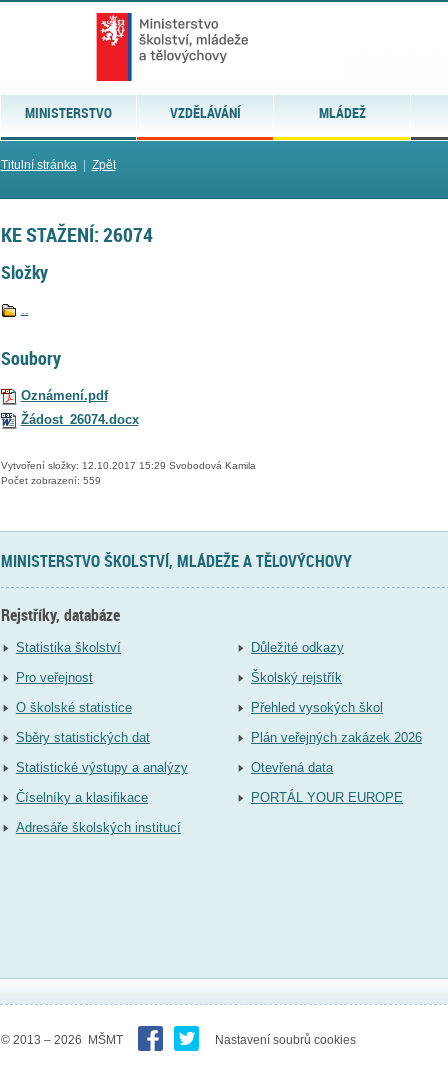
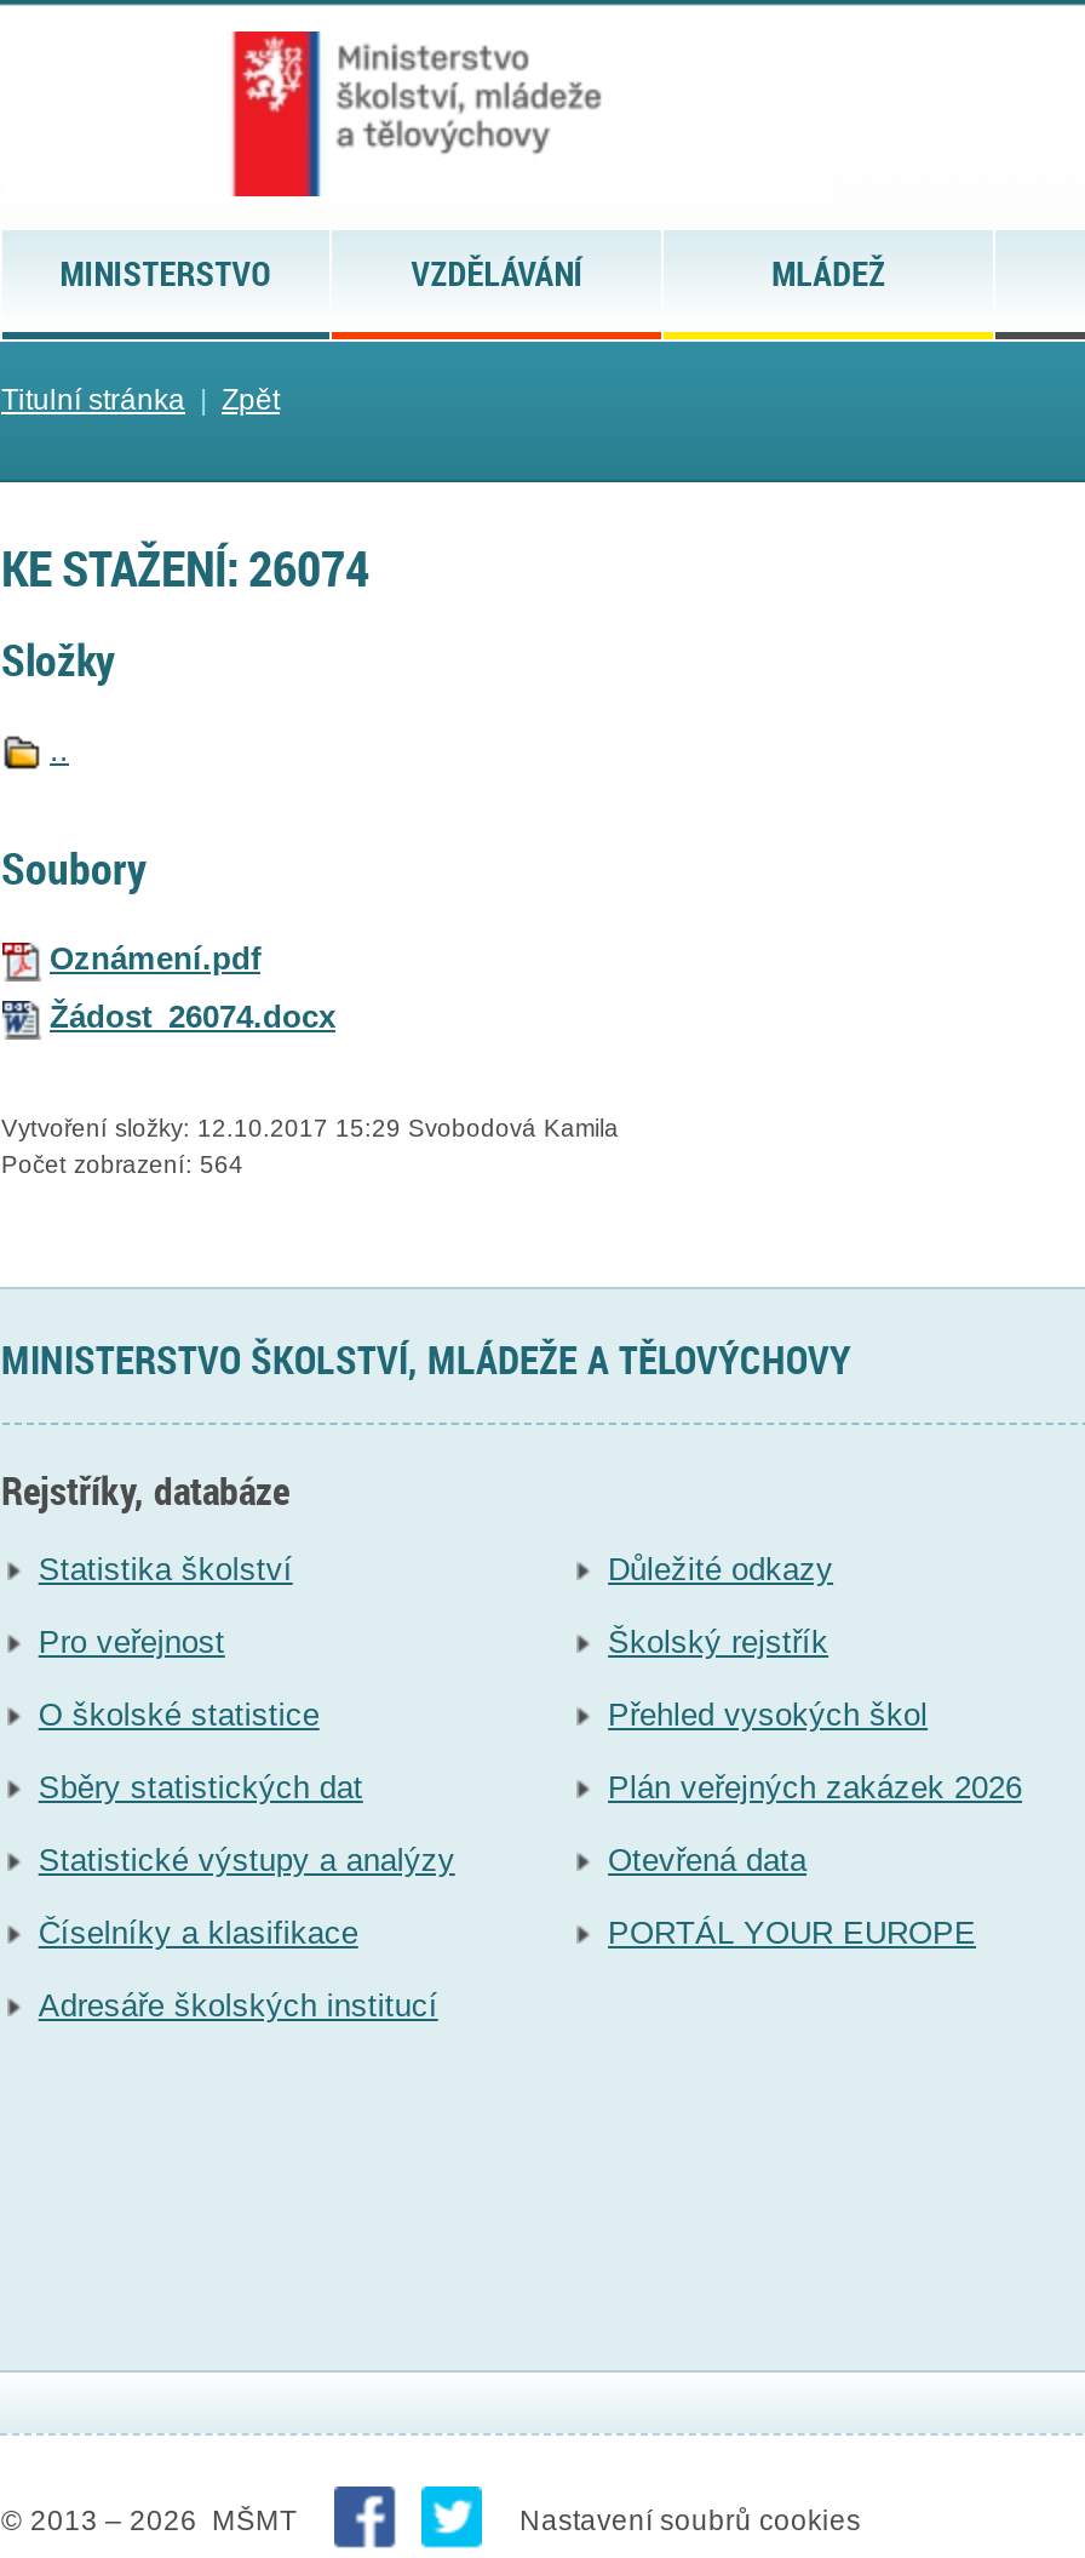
[0,475,100,486] Počet zobrazení: 559 -> [1,1151,243,1178] Počet zobrazení: 564

